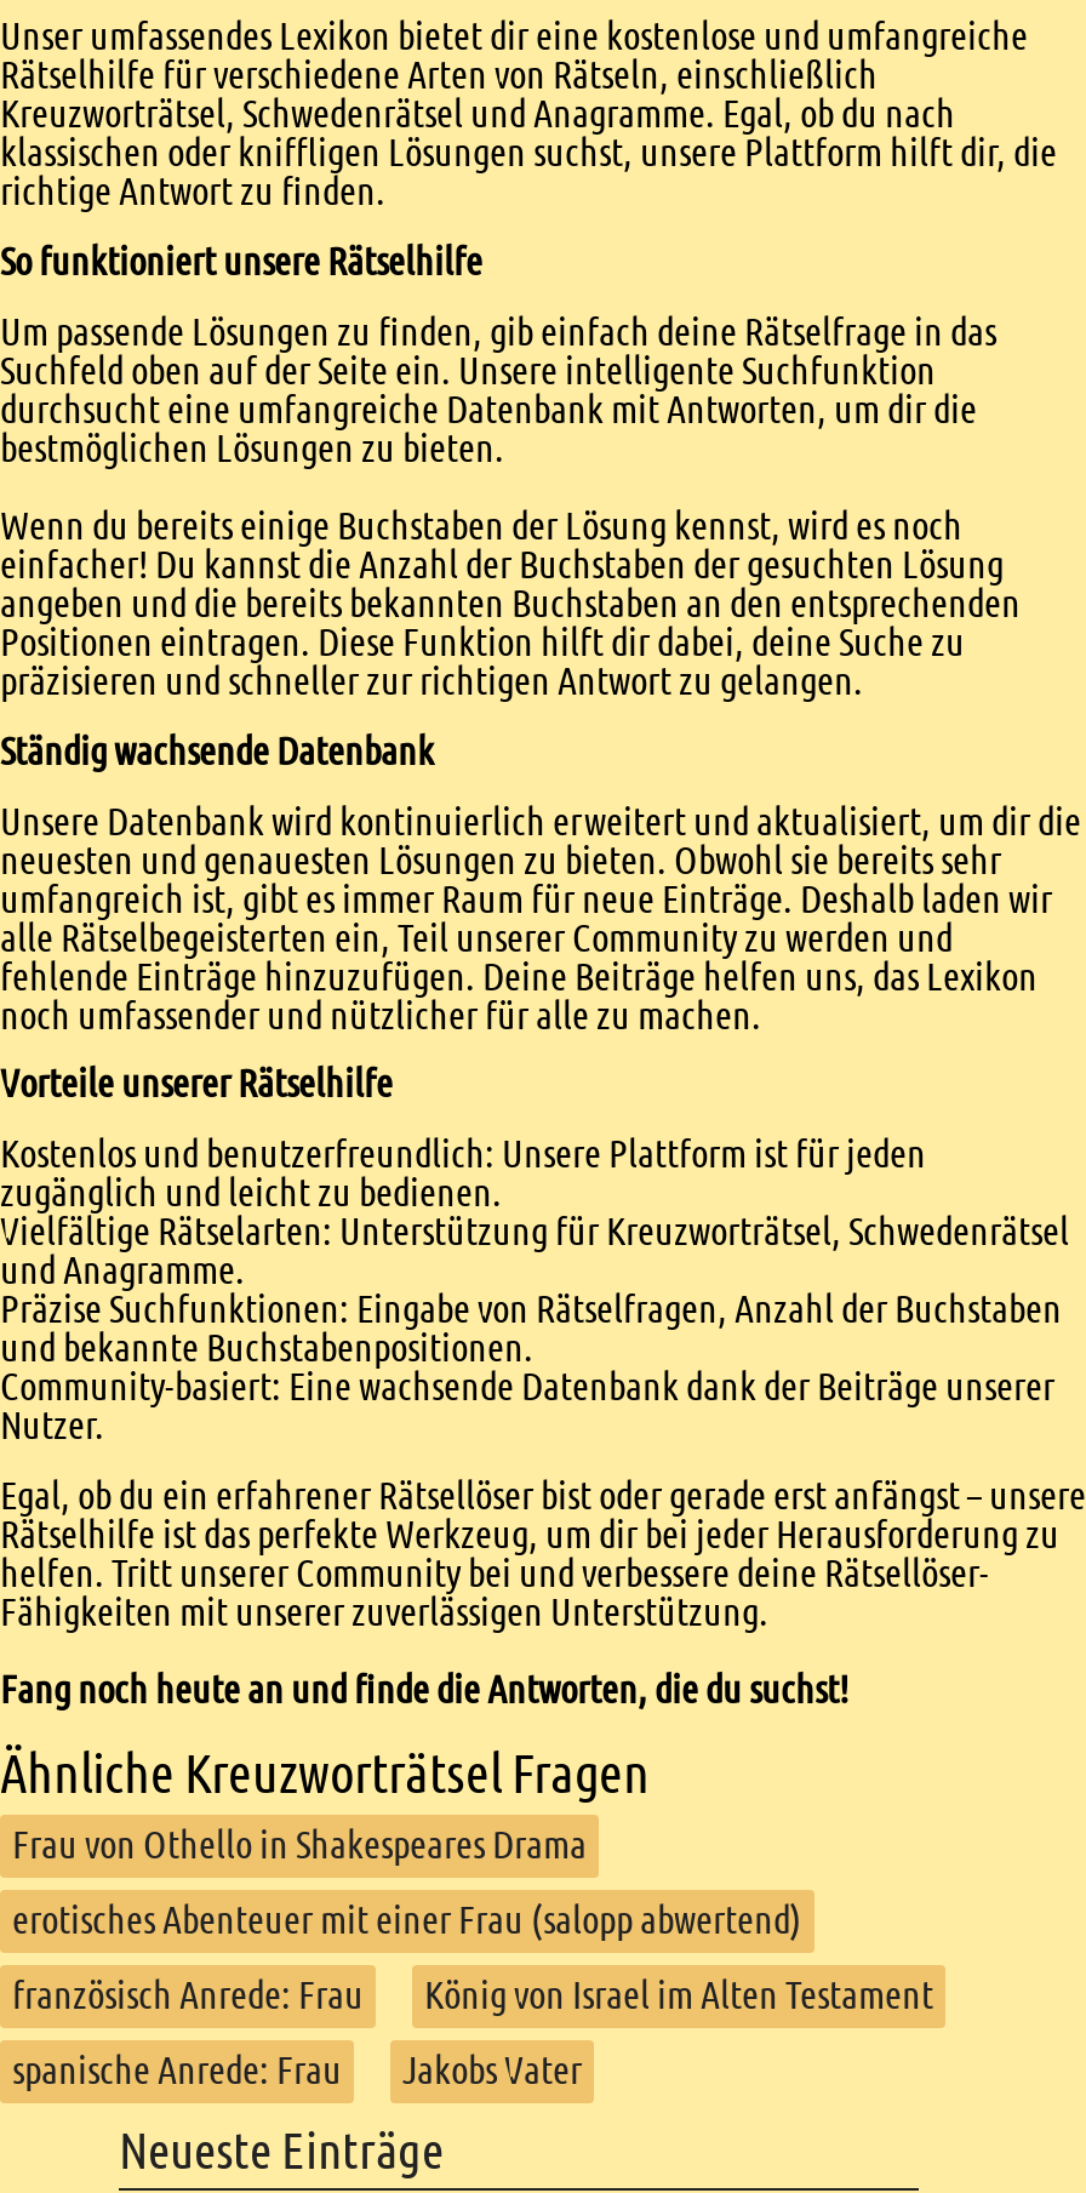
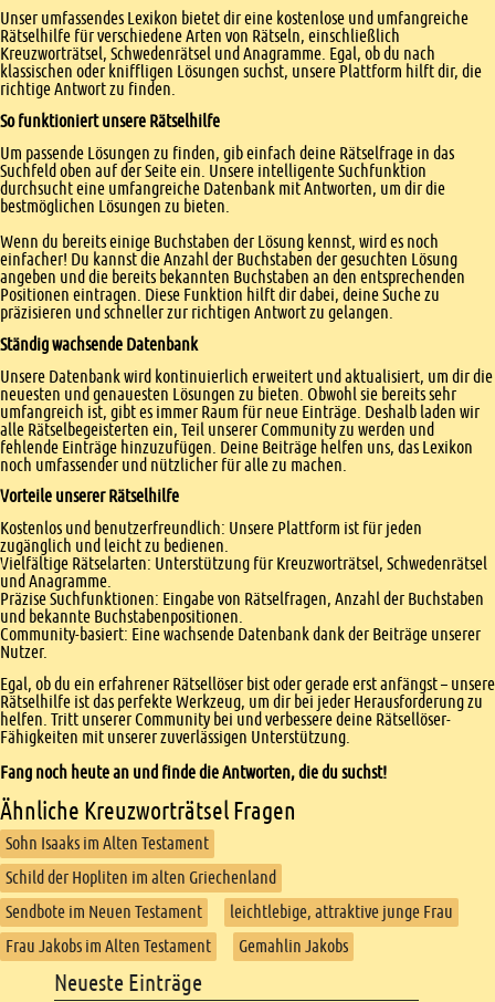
[12,1819,587,1870] Frau von Othello in Shakespeares Drama -> [6,832,209,855] Sohn Isaaks im Alten Testament
[12,1895,802,1945] erotisches Abenteuer mit einer Frau (salopp abwertend) -> [6,866,276,889] Schild der Hopliten im alten Griechenland
[12,1970,933,2021] französisch Anrede: Frau | König von Israel im Alten Testament -> [6,900,453,923] Sendbote im Neuen Testament | leichtlebige, attraktive junge Frau
[12,2045,582,2096] spanische Anrede: Frau | Jakobs Vater -> [6,934,348,958] Frau Jakobs im Alten Testament | Gemahlin Jakobs

